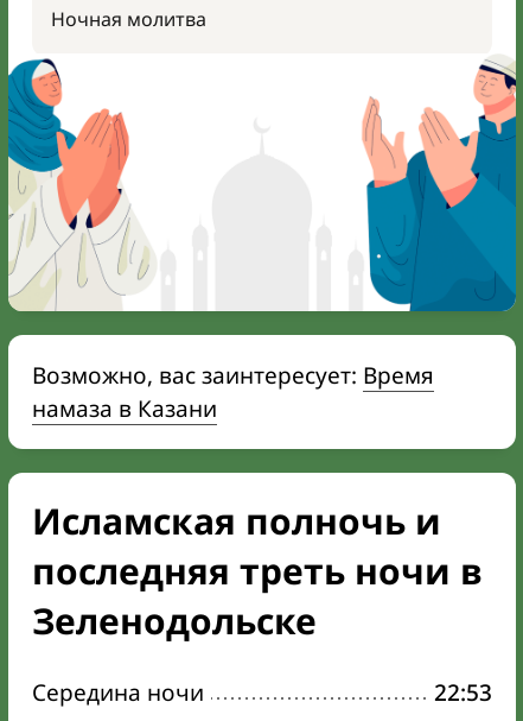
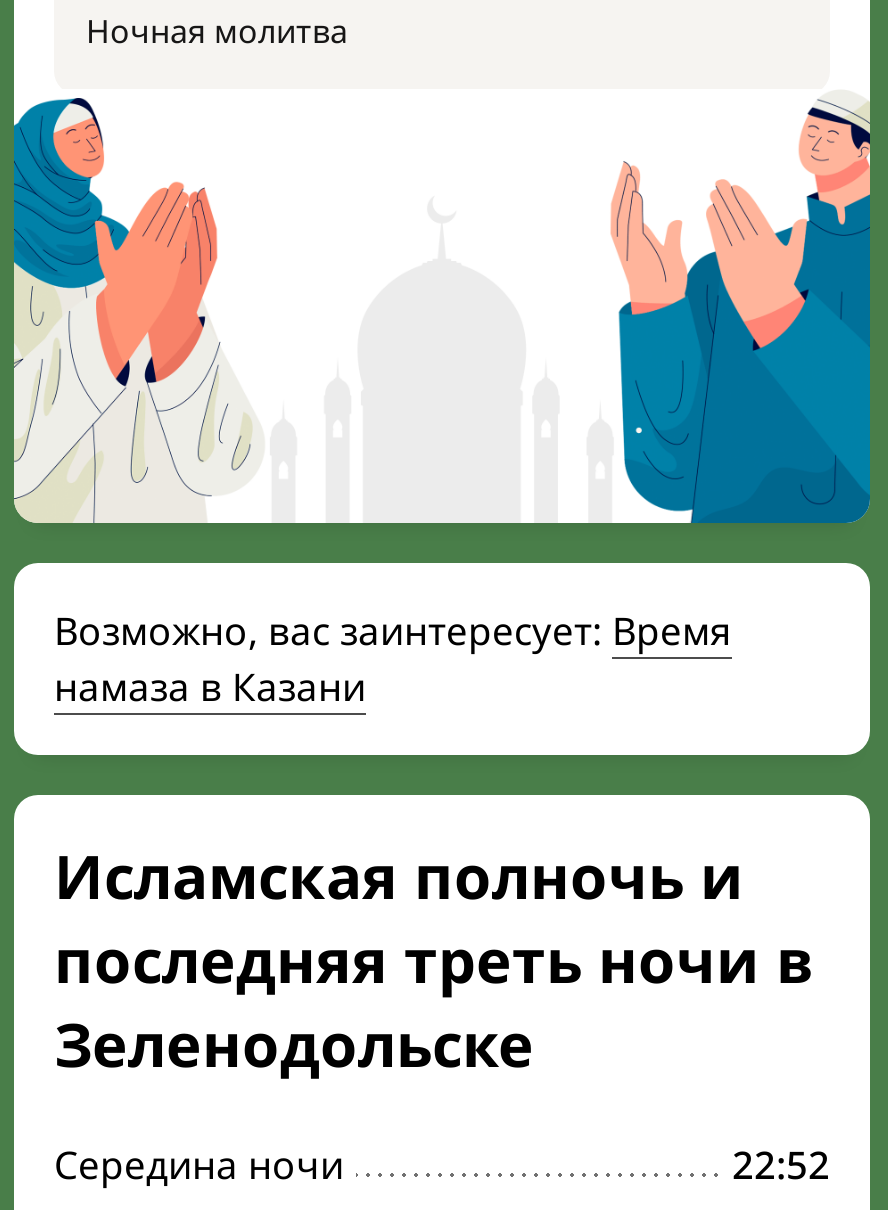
[434,677,492,708] 22:53 -> [732,1139,830,1191] 22:52

